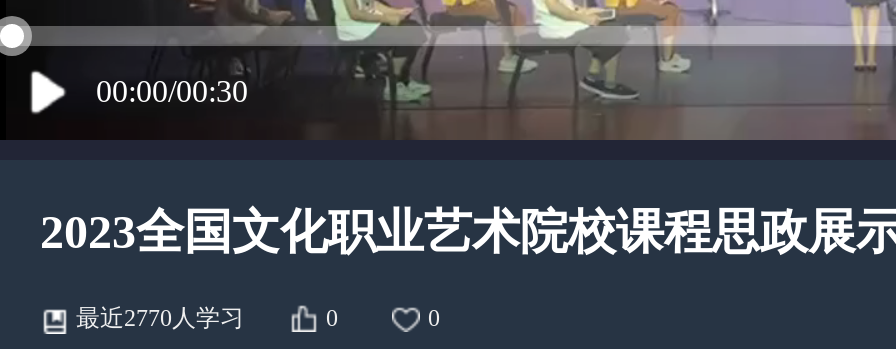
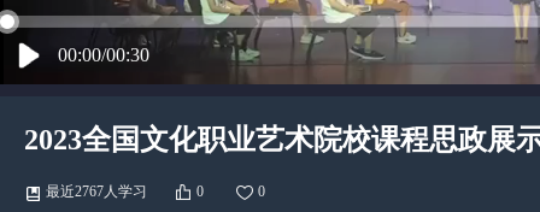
[76,304,244,332] 最近2770人学习 -> [46,183,147,200] 最近2767人学习

